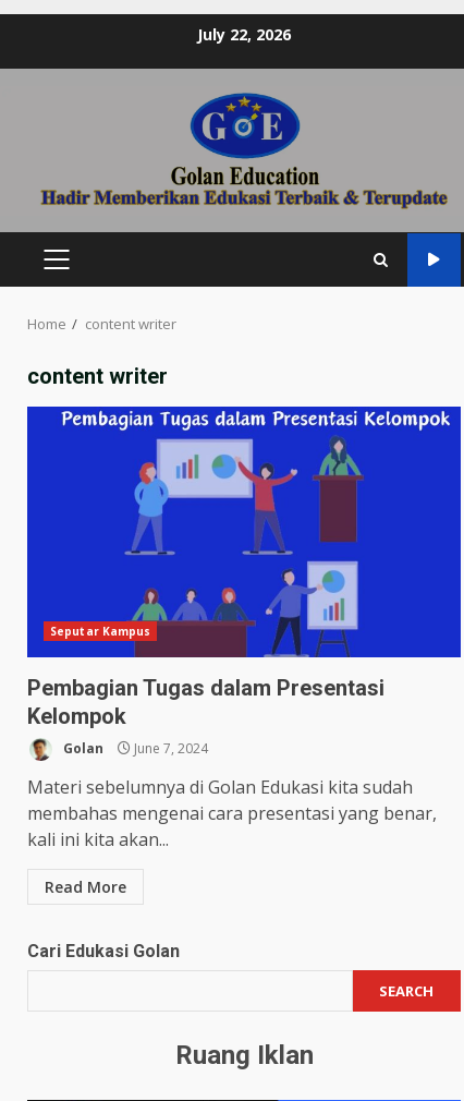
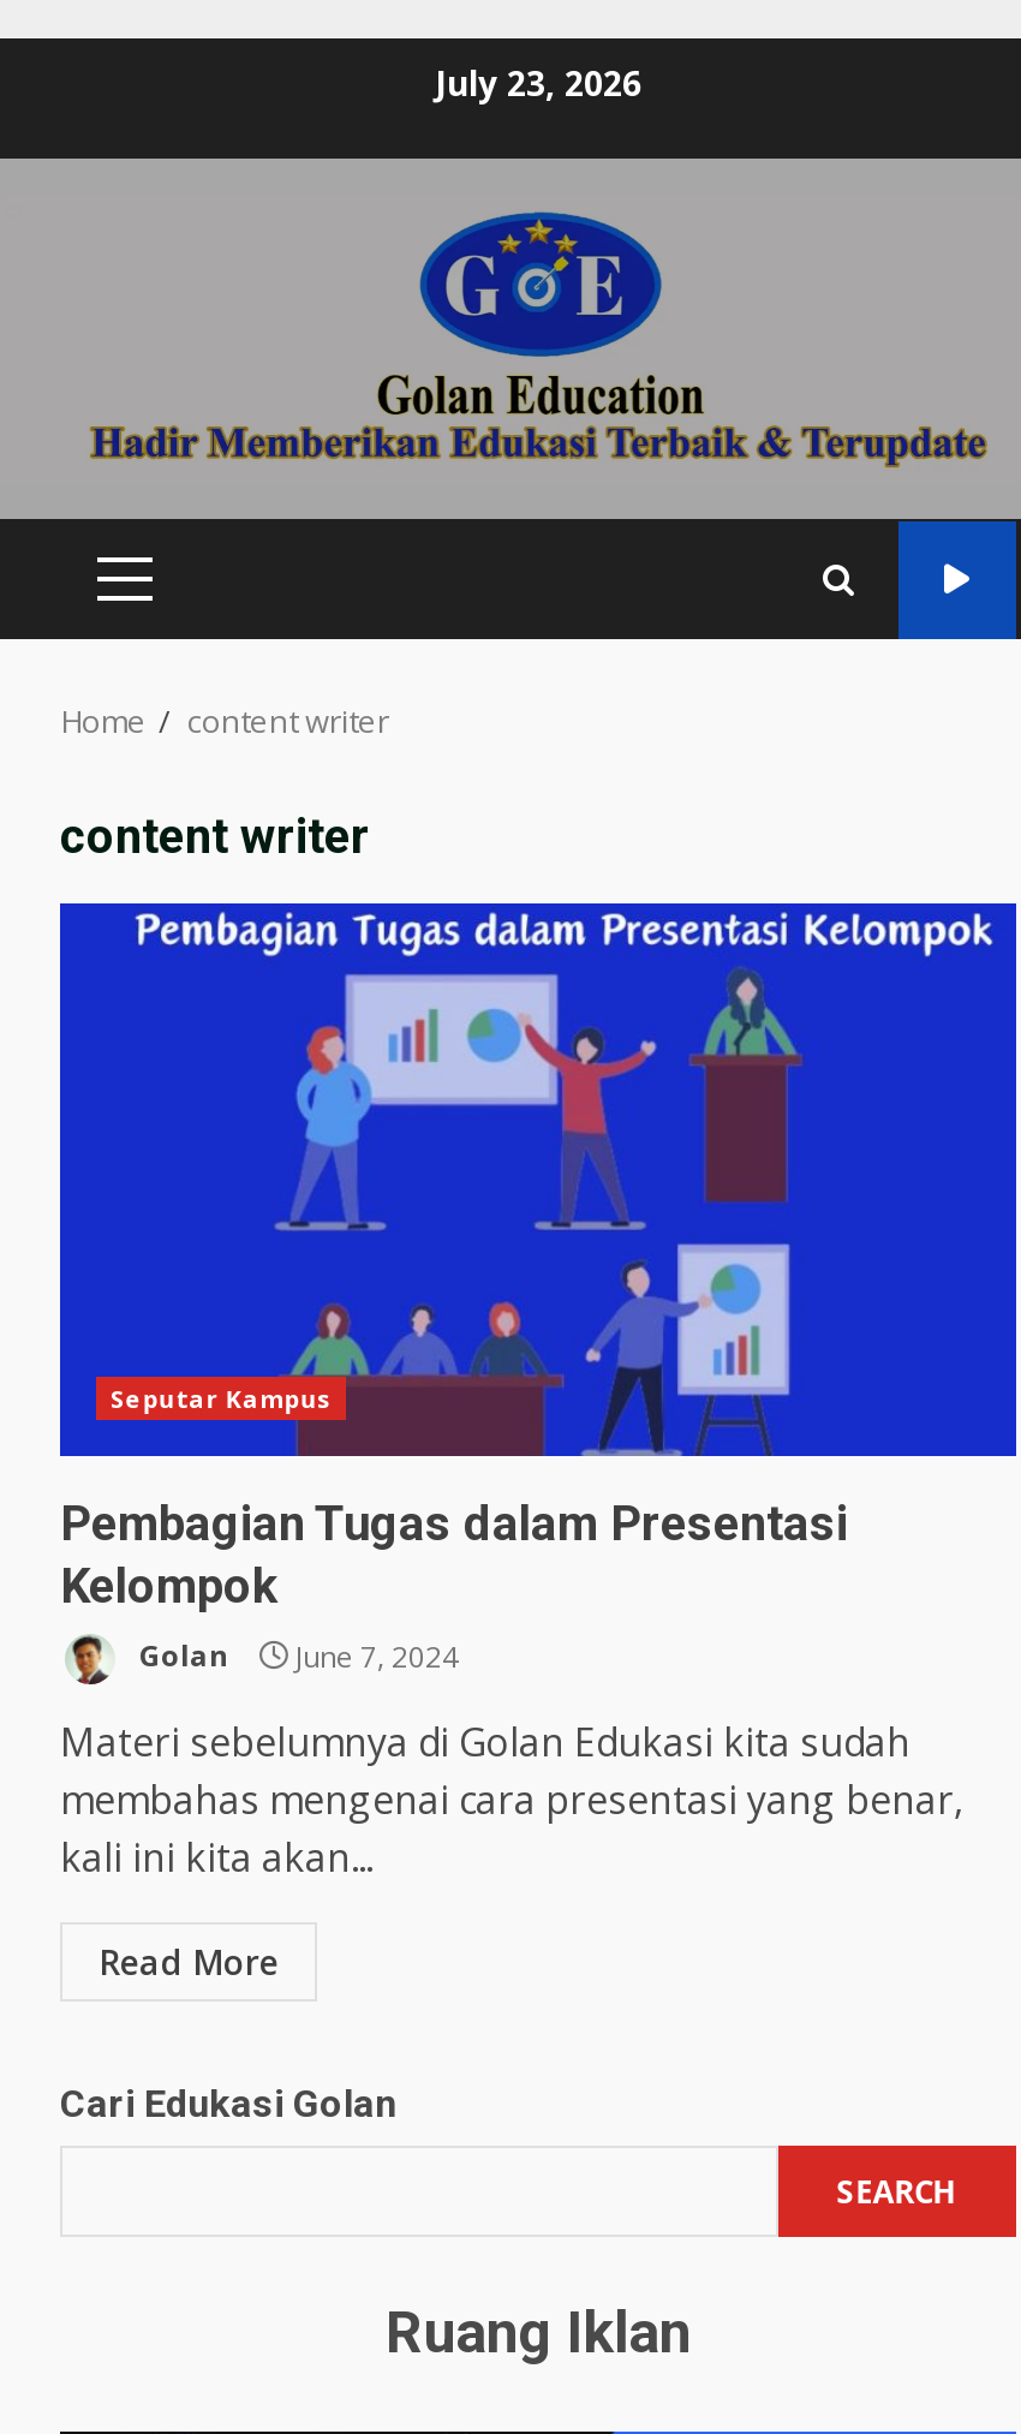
[197,23,291,44] July 22, 2026 -> [435,59,641,105] July 23, 2026

